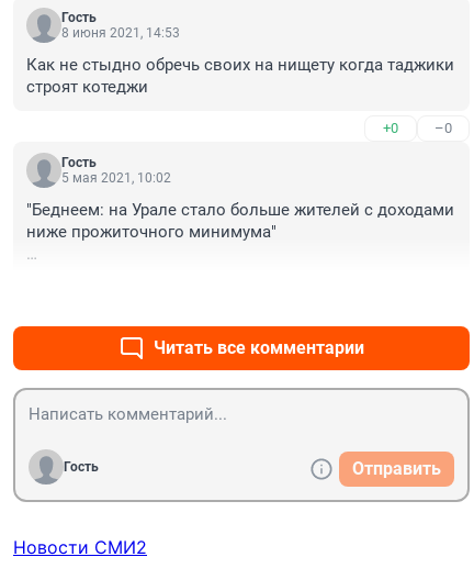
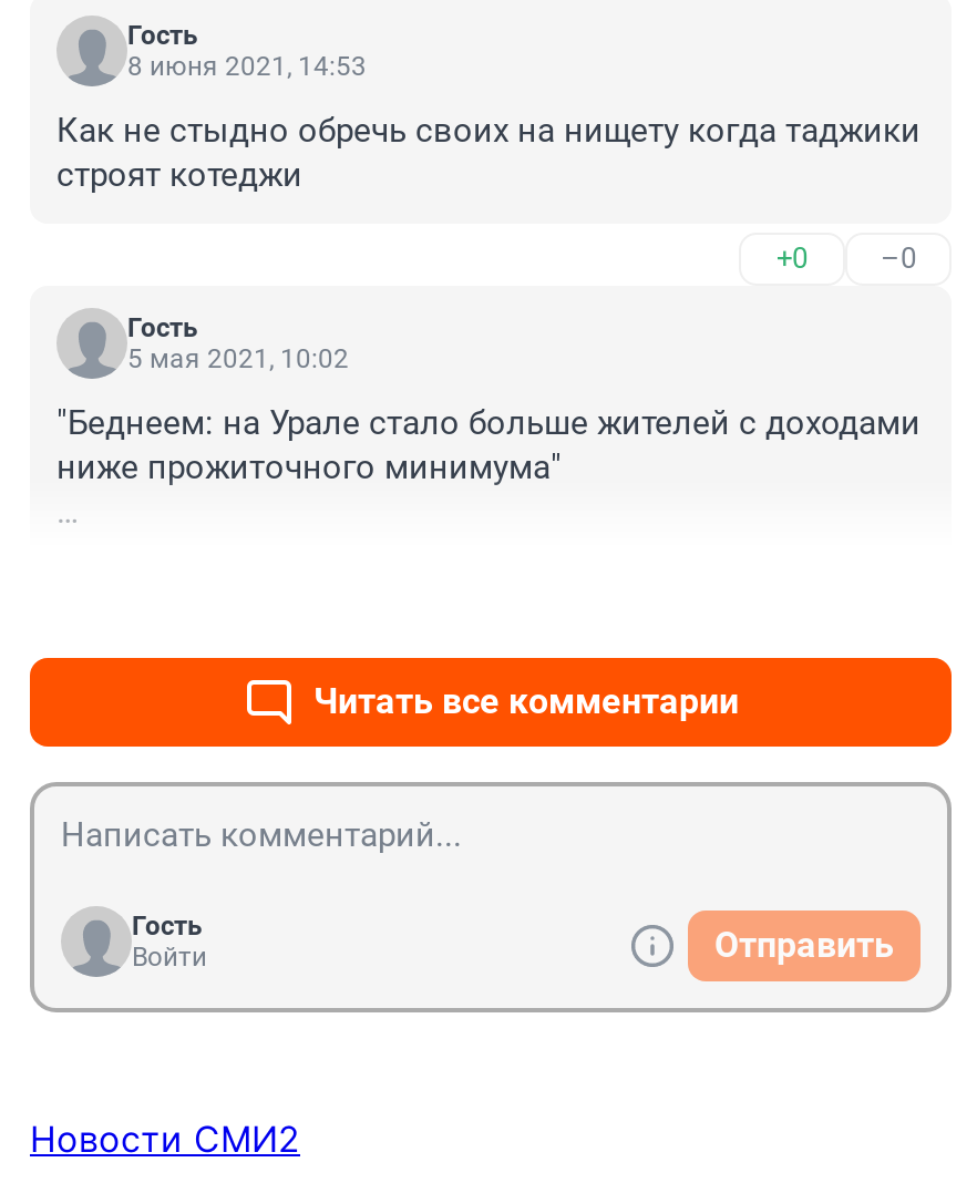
none -> [132,941,207,972] Войти

